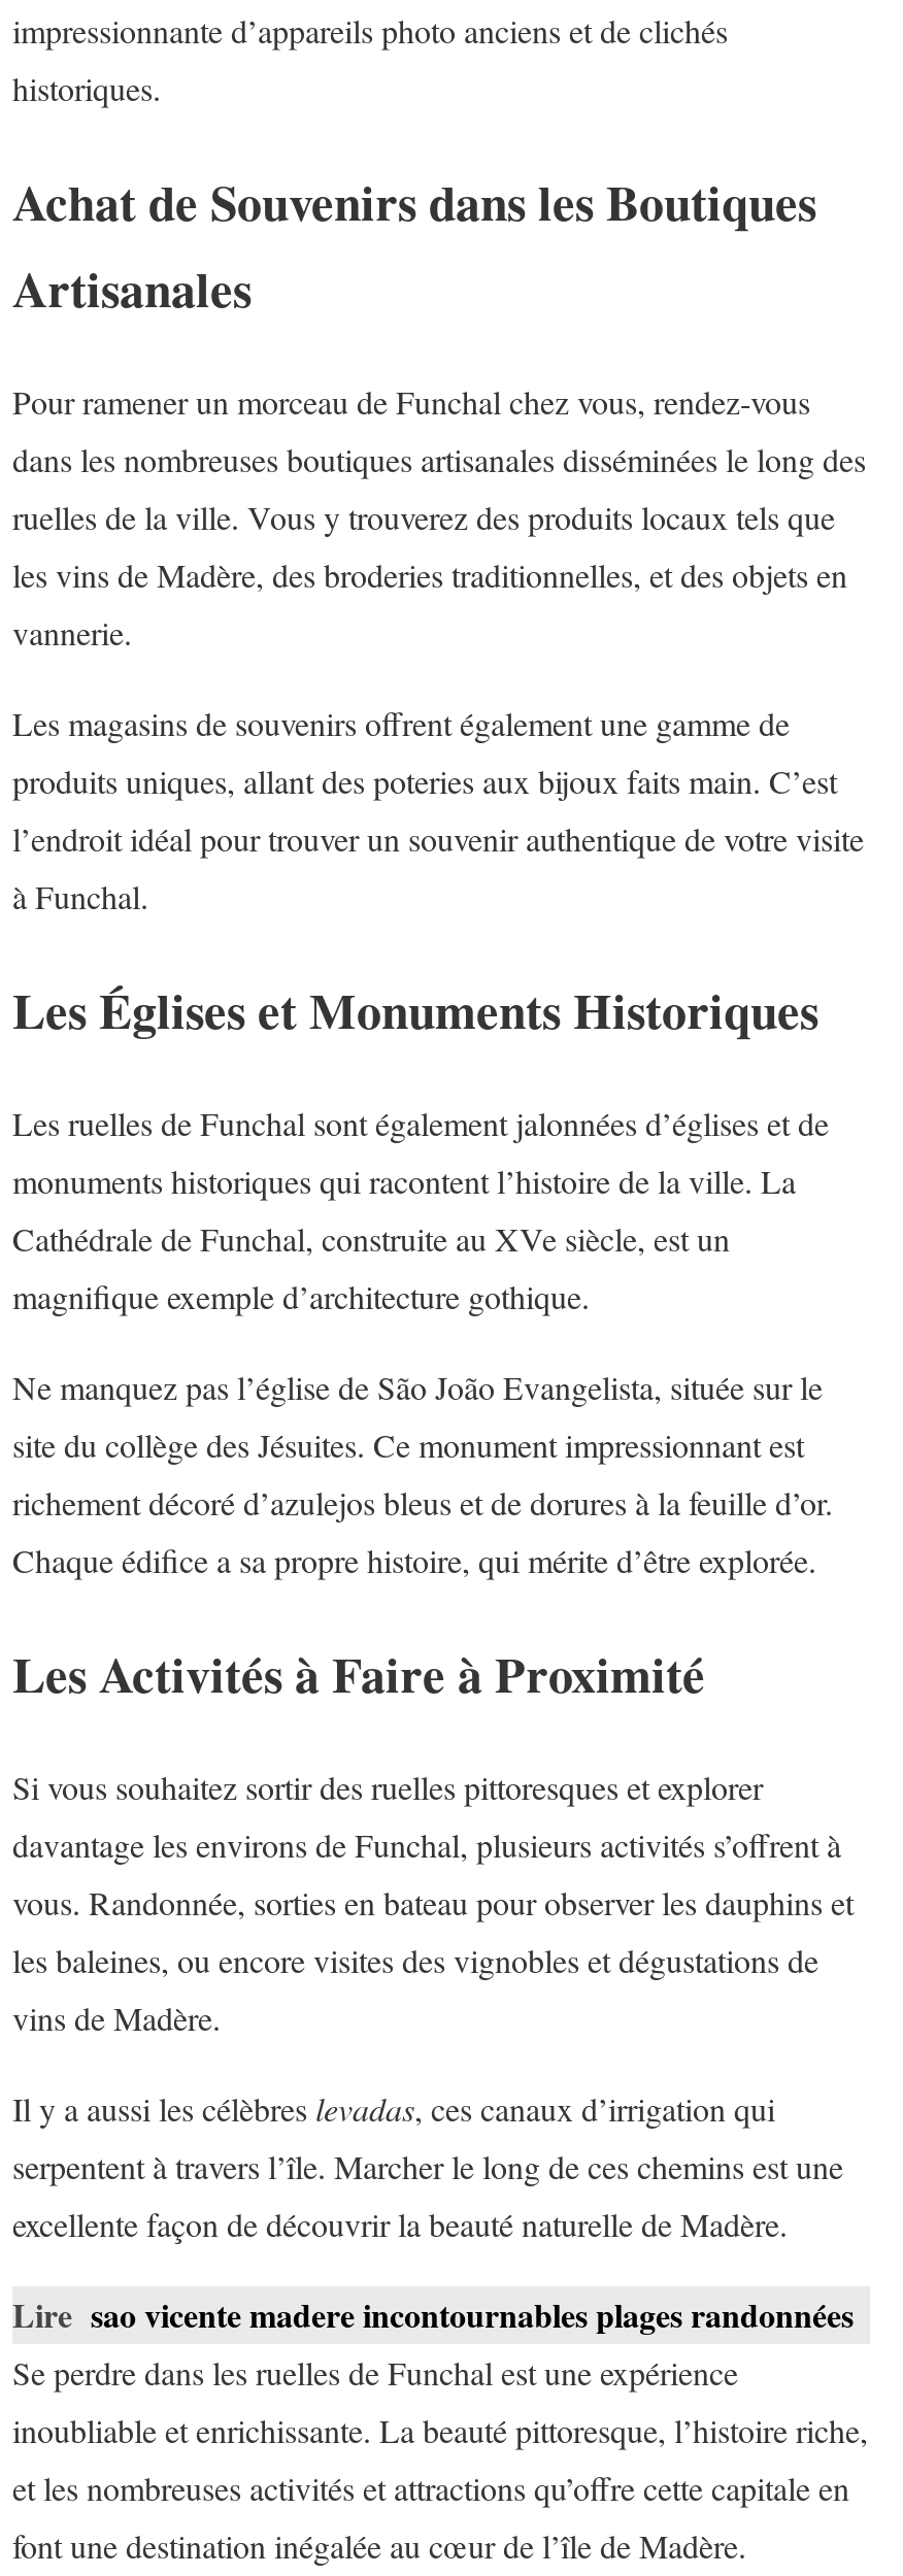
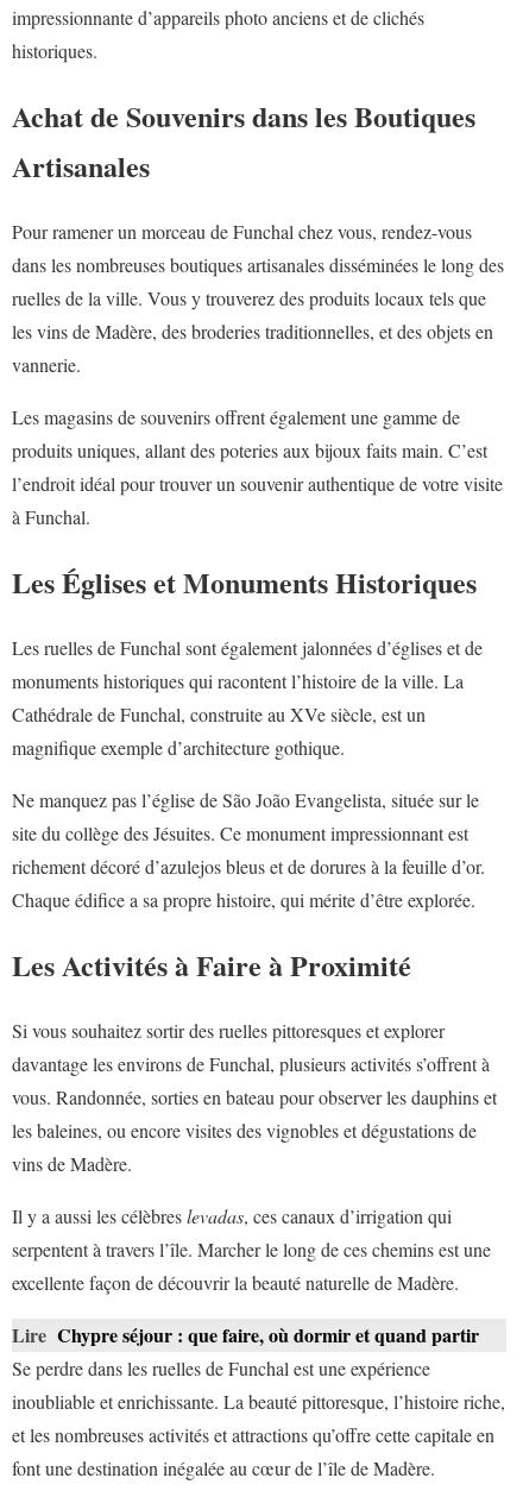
[12,2290,854,2337] Lire sao vicente madere incontournables plages randonnées -> [12,1321,479,1348] Lire Chypre séjour : que faire, où dormir et quand partir

